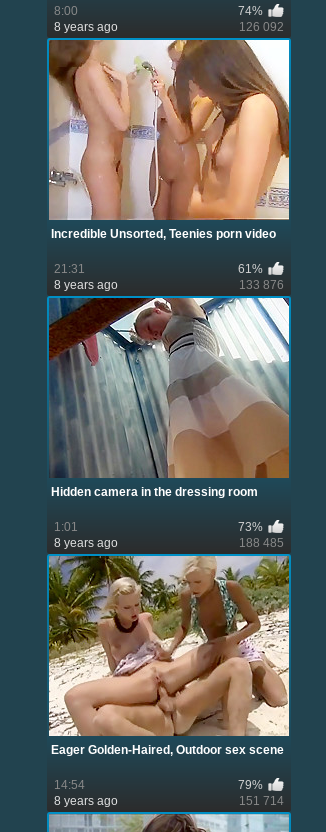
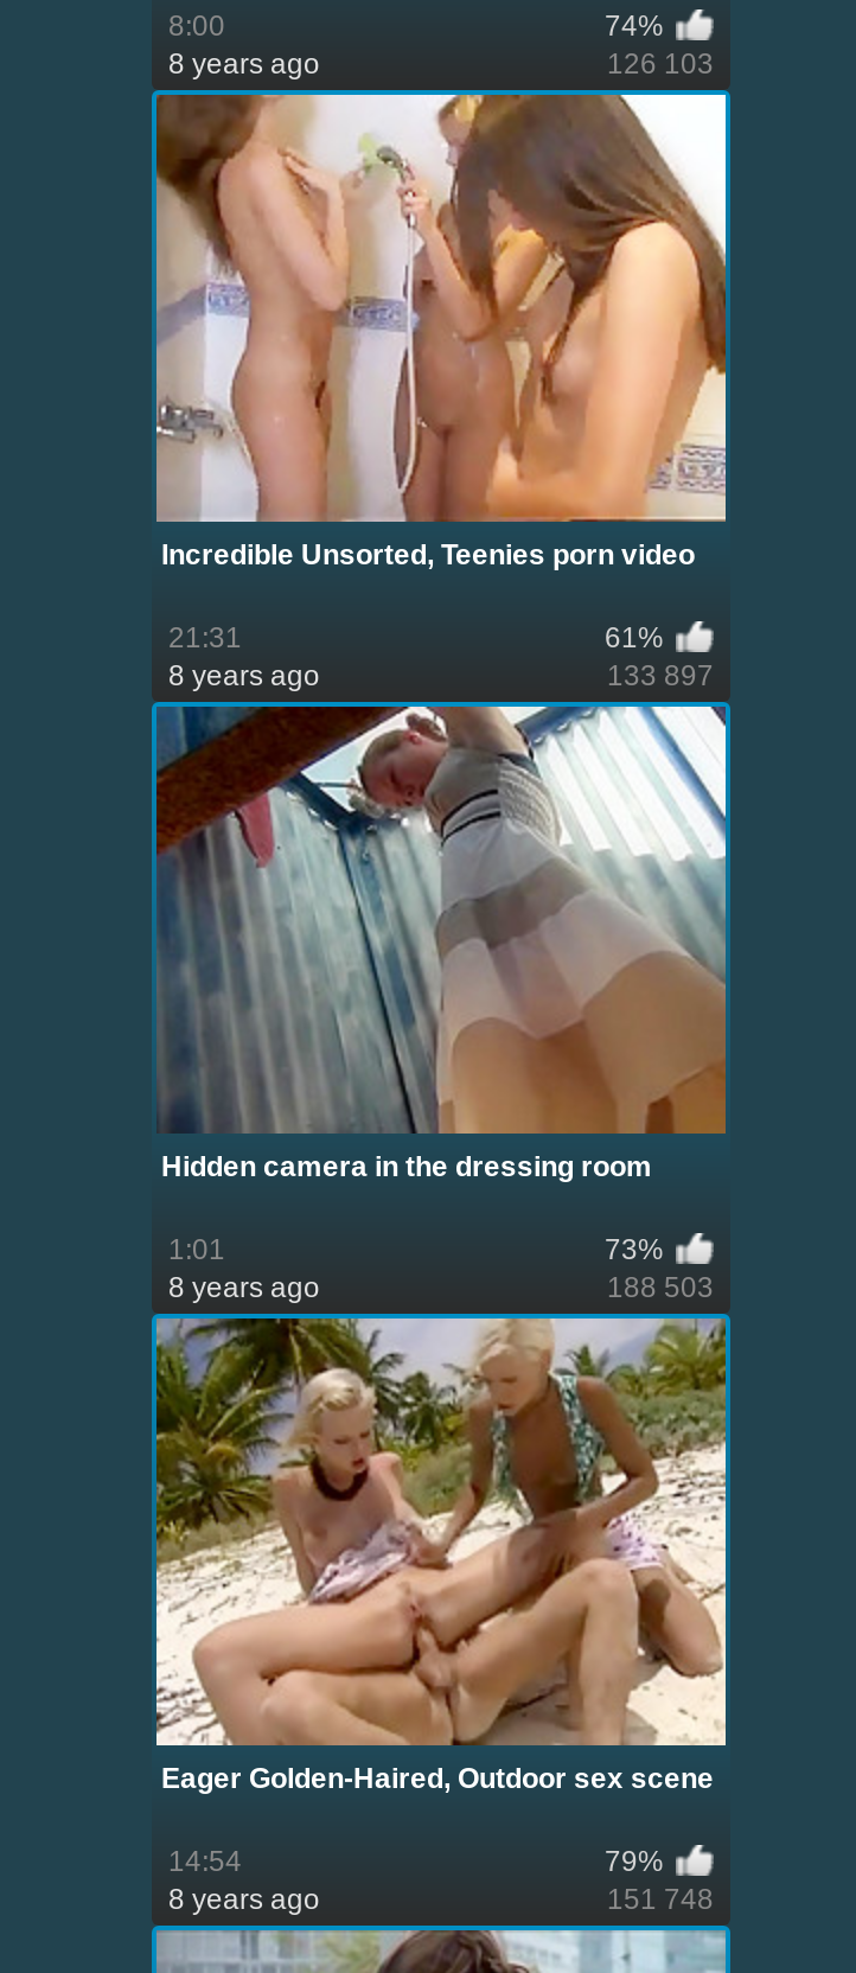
[239,20,284,34] 126 092 -> [607,47,714,80] 126 103
[239,278,284,292] 133 876 -> [607,659,714,692] 133 897
[239,536,284,550] 188 485 -> [607,1271,714,1304] 188 503
[239,794,284,808] 151 714 -> [607,1882,714,1916] 151 748

